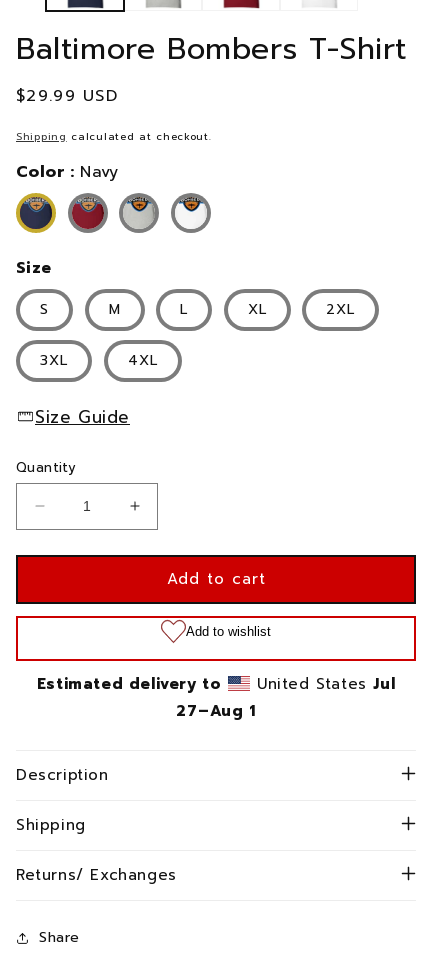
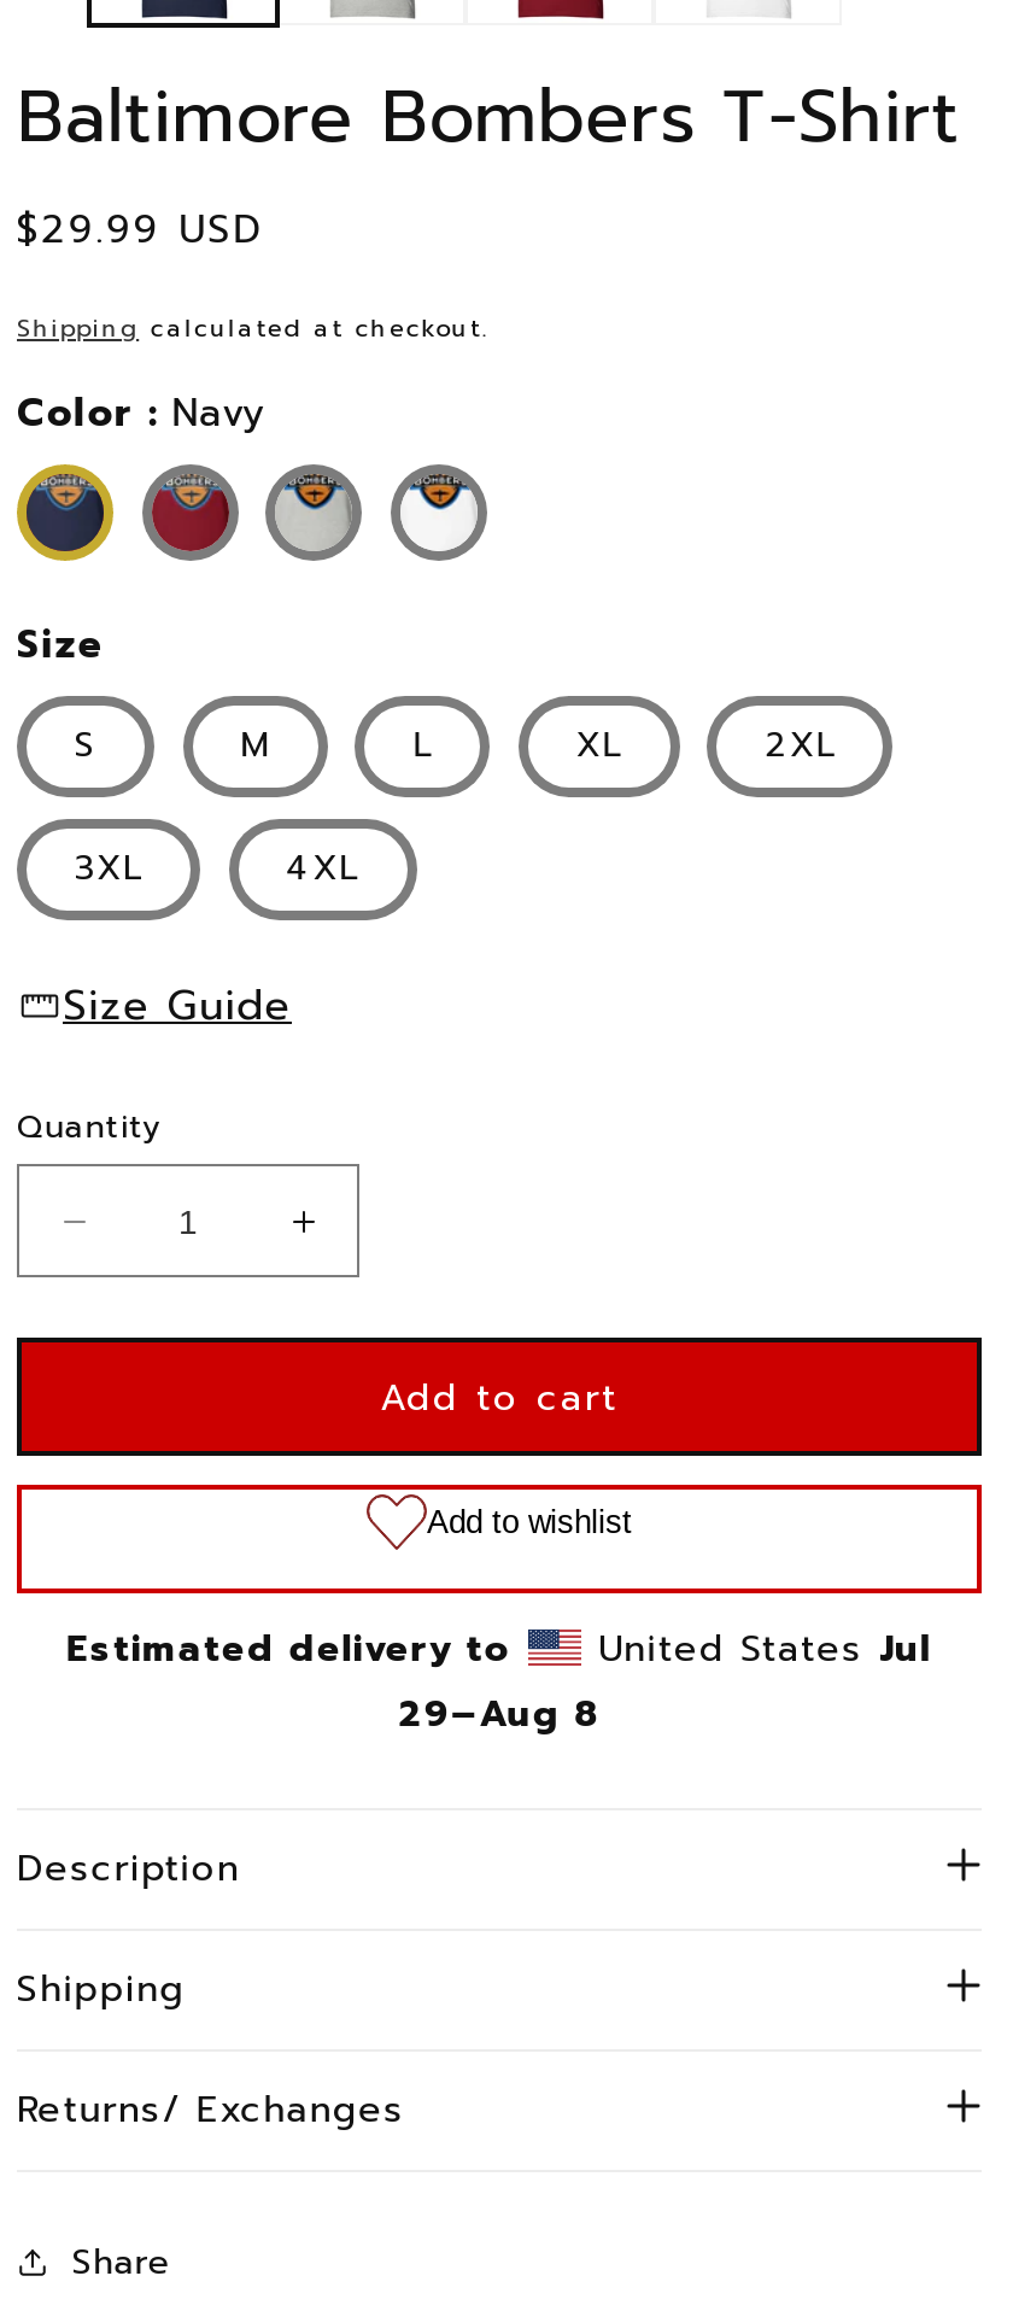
[176,700,256,722] 27–Aug 1 -> [399,1688,600,1741] 29–Aug 8

